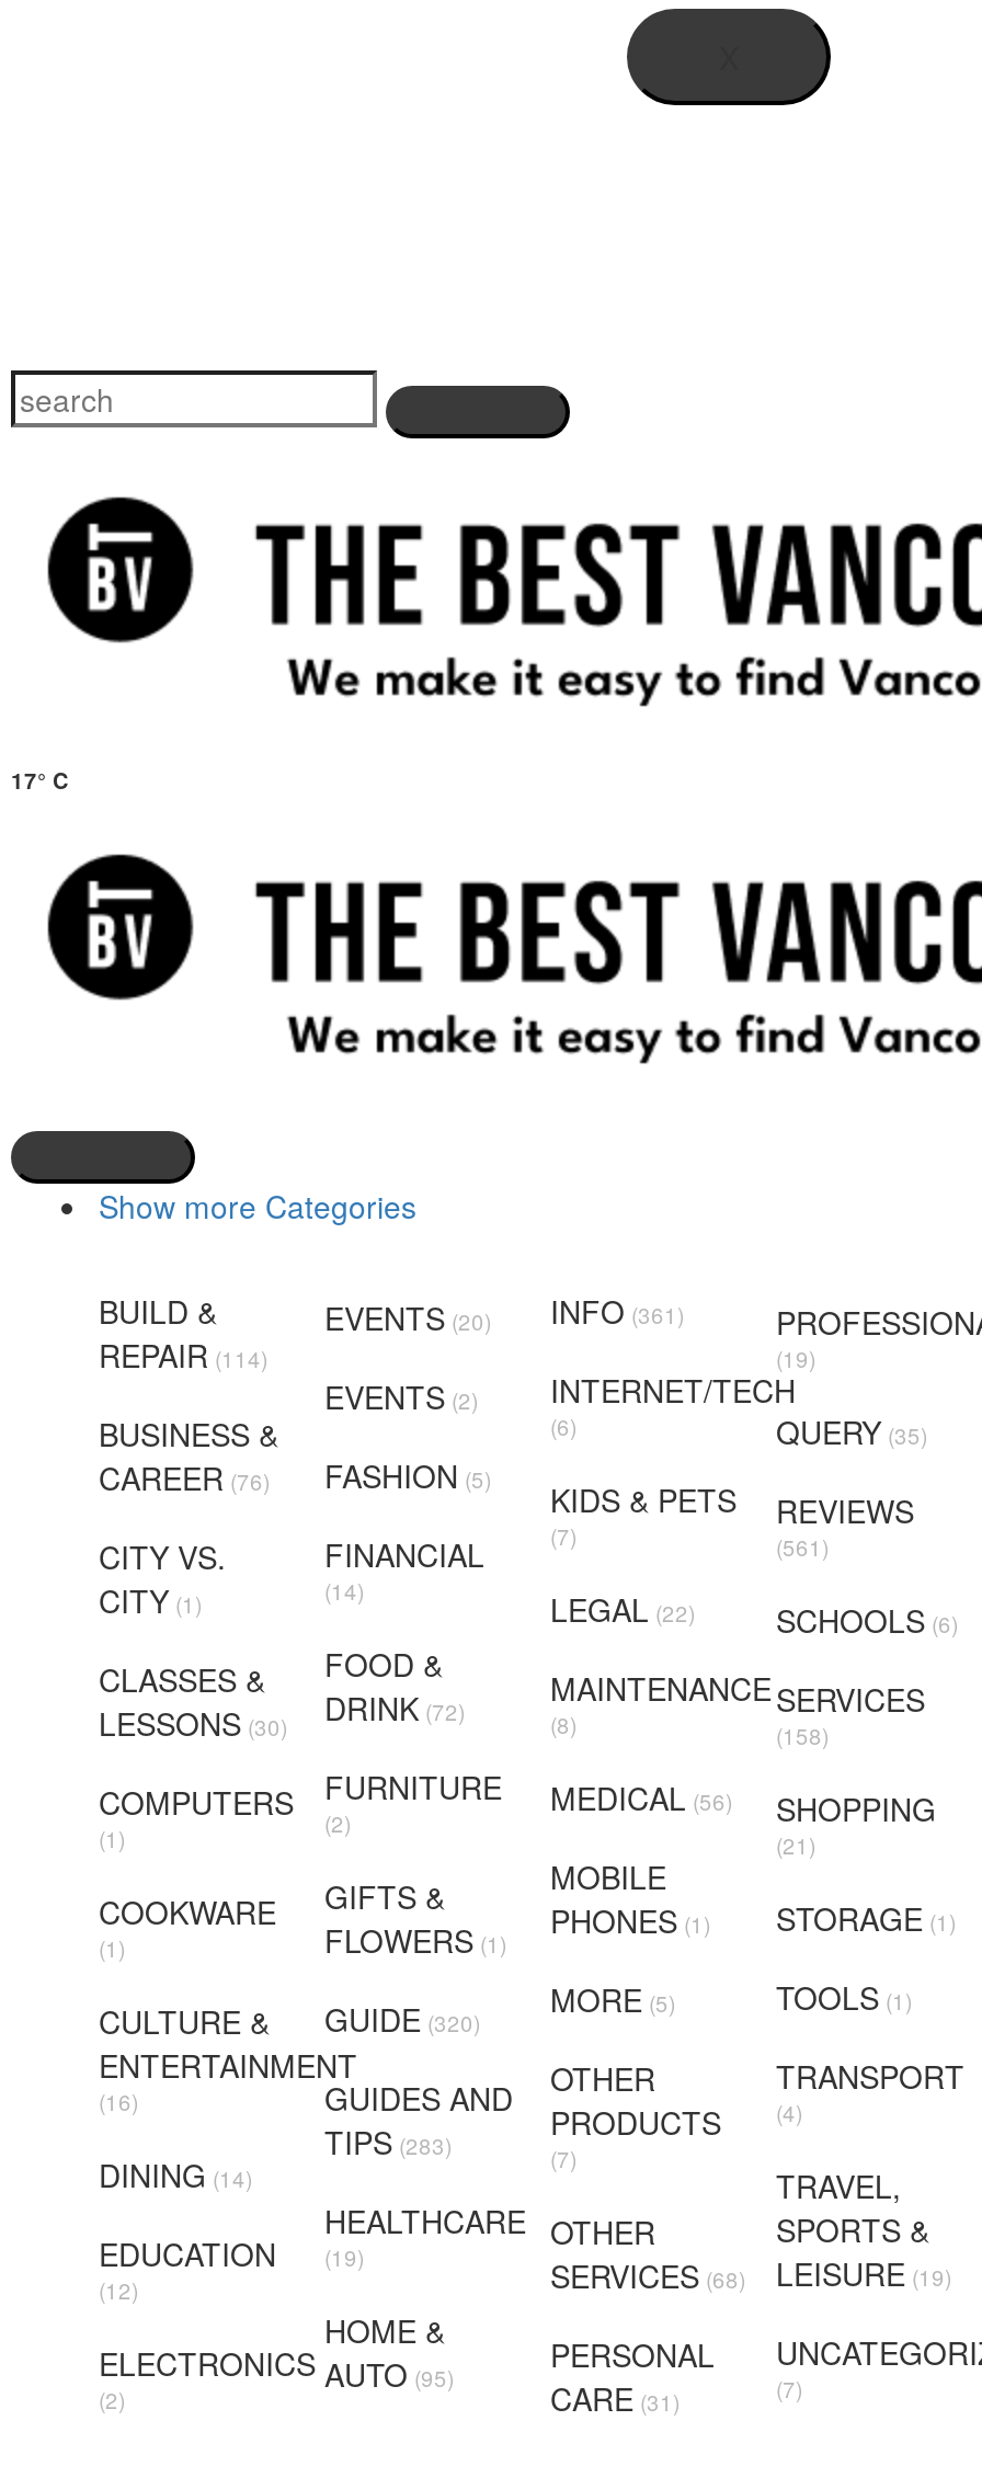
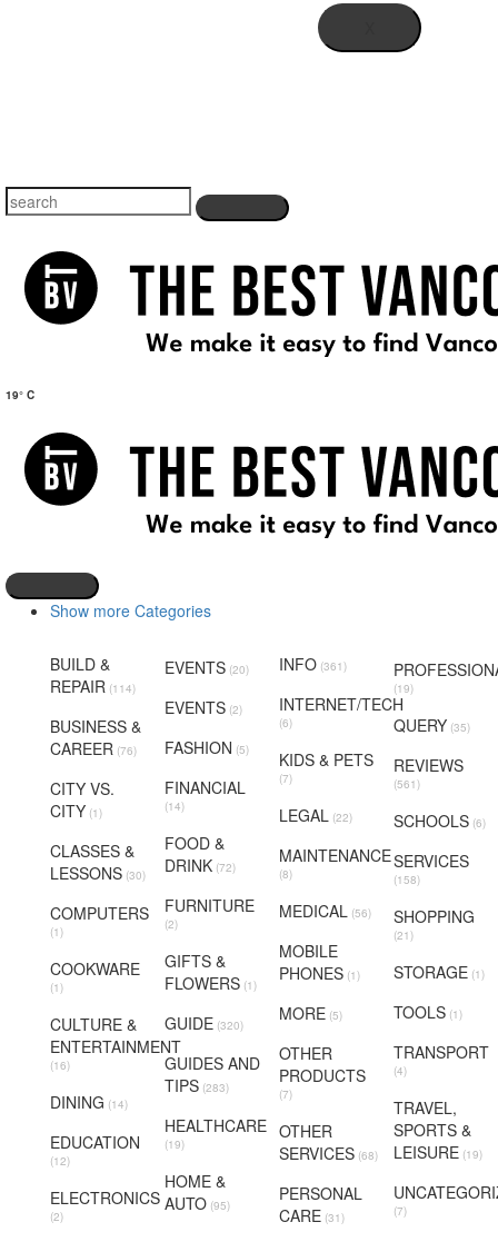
[11,765,68,796] 17° C -> [6,387,34,403] 19° C

